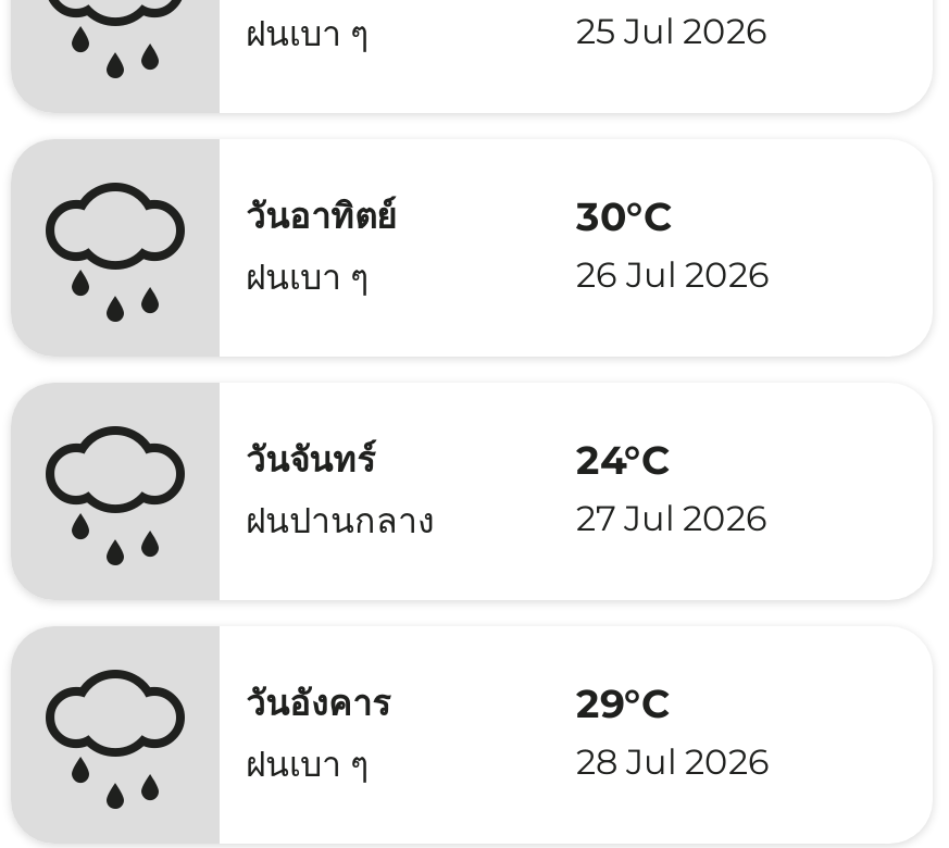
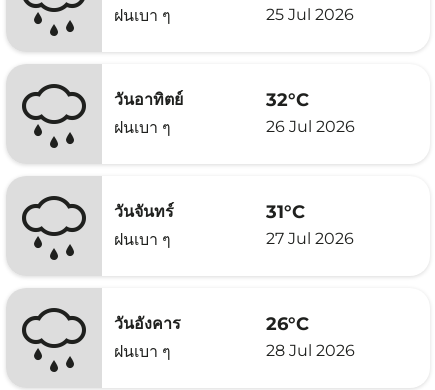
[576,192,672,240] 30°C -> [266,88,309,110] 32°C
[576,436,670,484] 24°C -> [266,200,305,222] 31°C
[246,500,435,541] ฝนปานกลาง -> [114,230,171,249] ฝนเบา ๆ
[576,679,670,727] 29°C -> [266,312,309,334] 26°C

